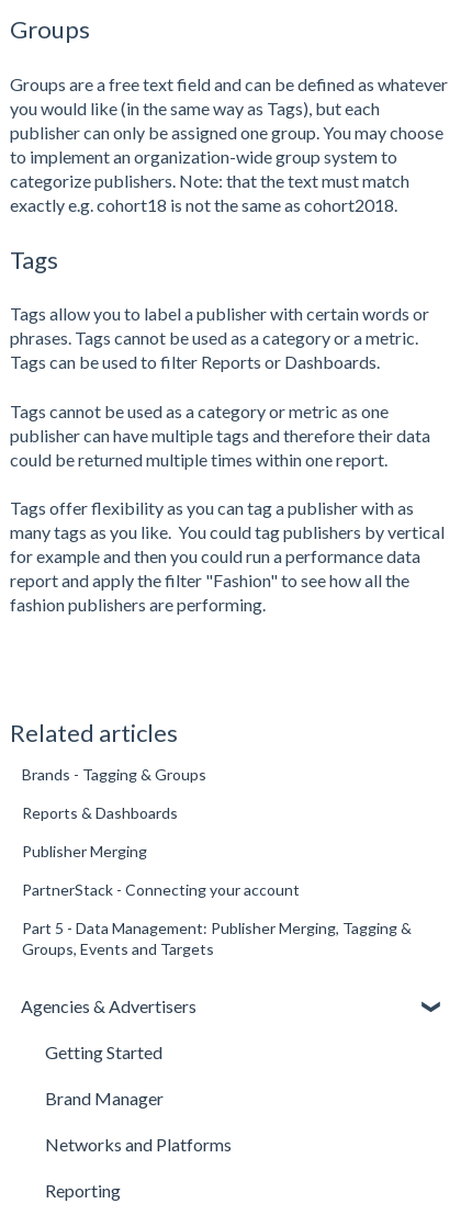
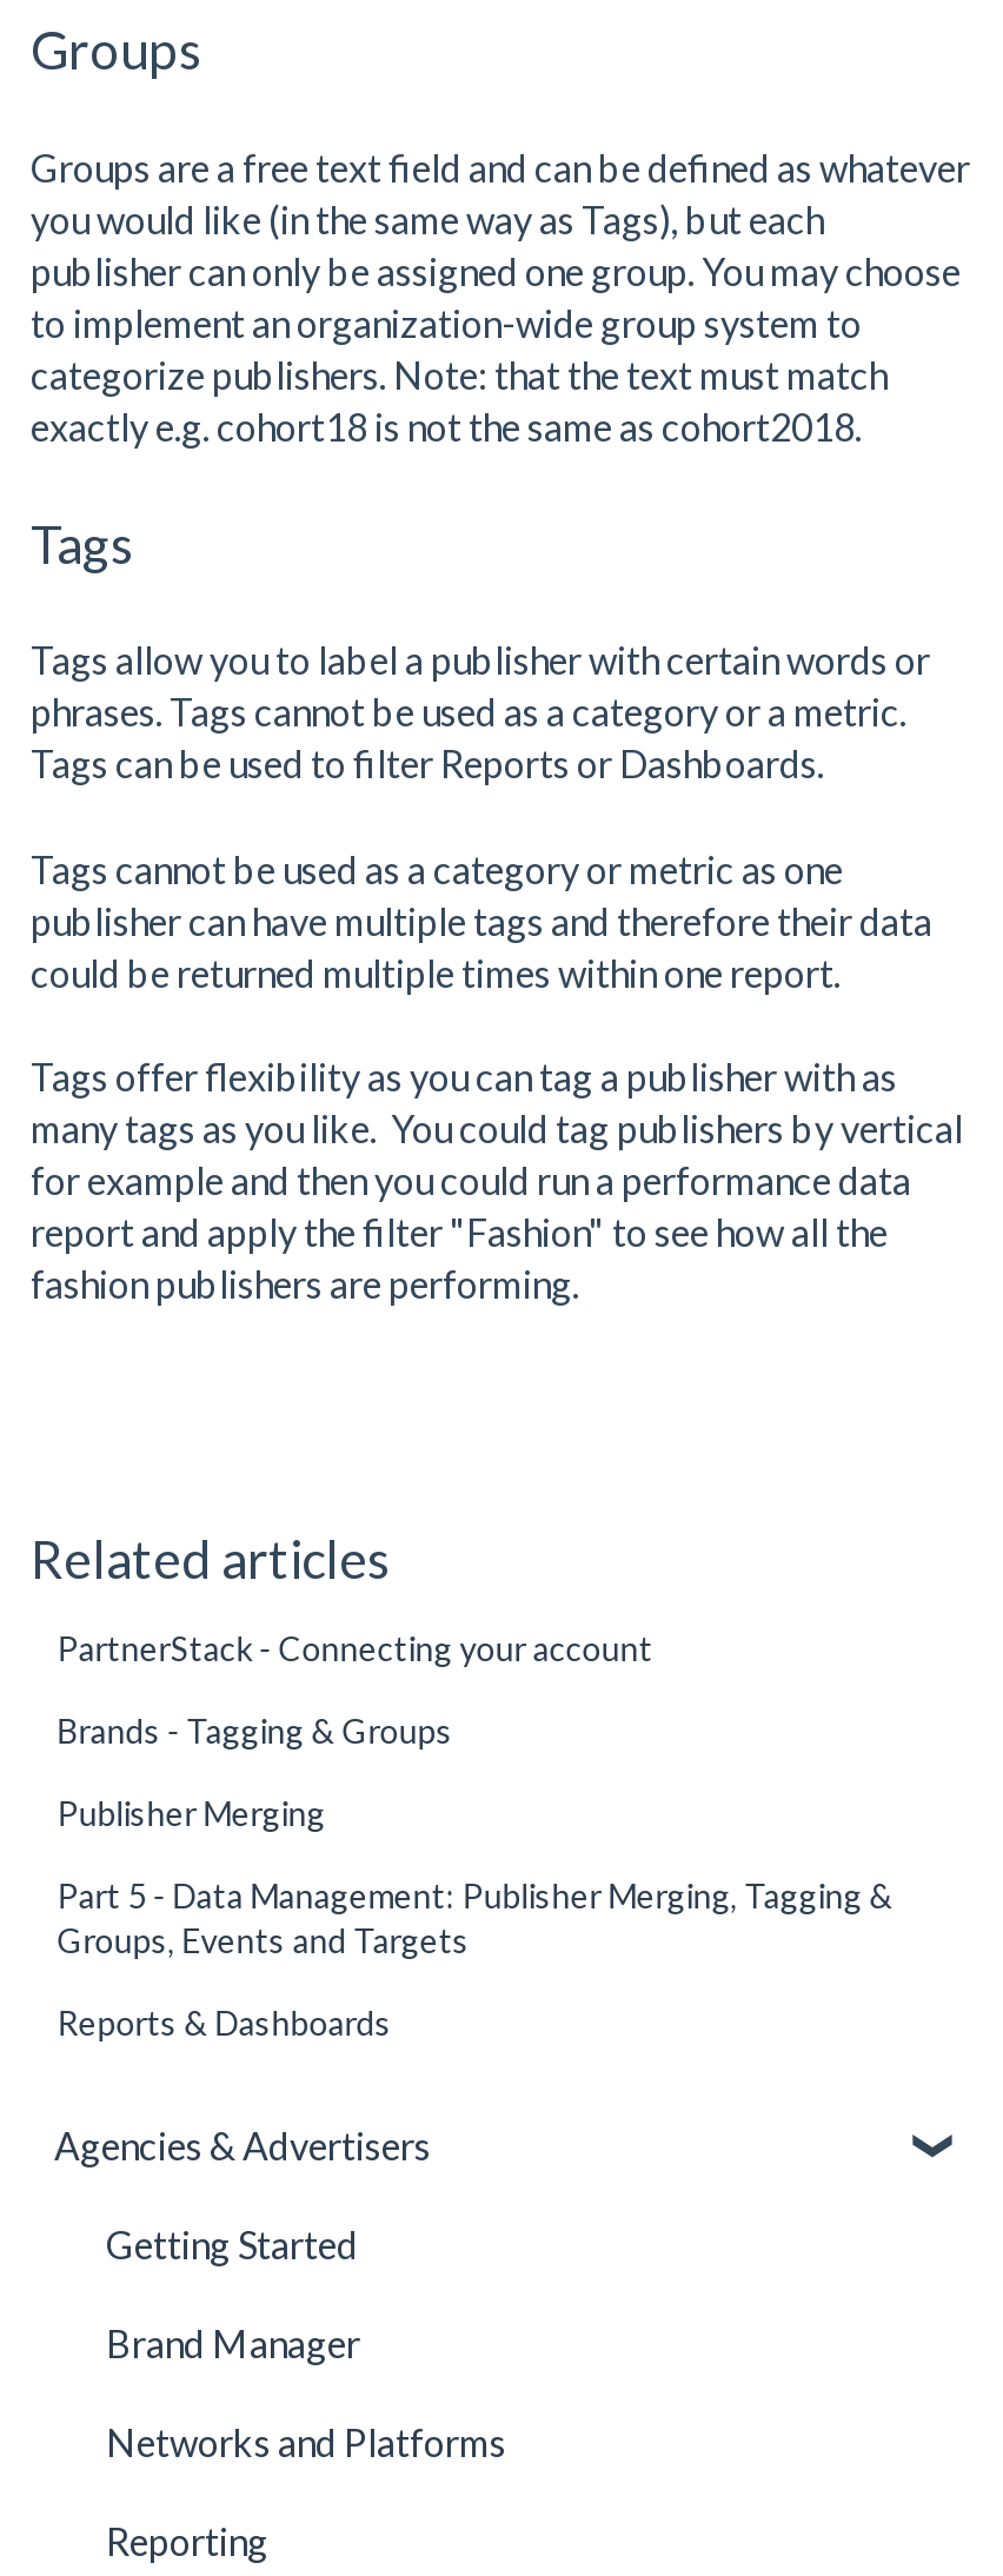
moved [22,765,207,783] -> [57,1710,453,1750]: Brands - Tagging & Groups
moved [22,803,178,822] -> [57,2002,391,2042]: Reports & Dashboards
moved [22,880,300,898] -> [57,1627,653,1667]: PartnerStack - Connecting your account
moved [22,918,412,958] -> [57,1875,893,1959]: Part 5 - Data Management: Publisher Merging, Tagging & | Groups, Events and Targets

